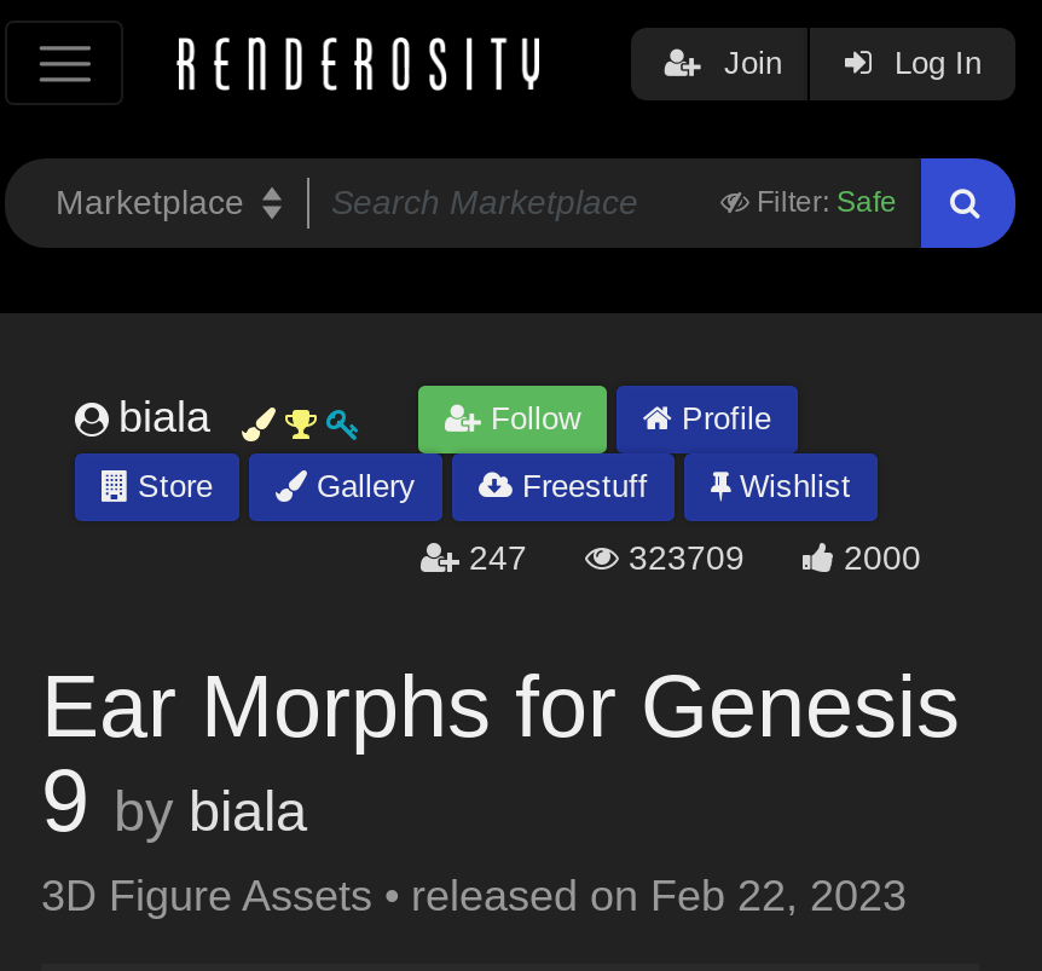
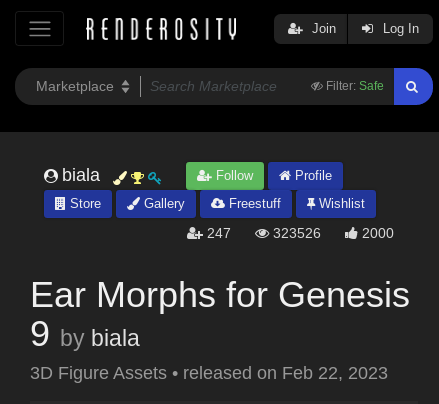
[619,539,745,577] 323709 -> [269,225,321,241] 323526

